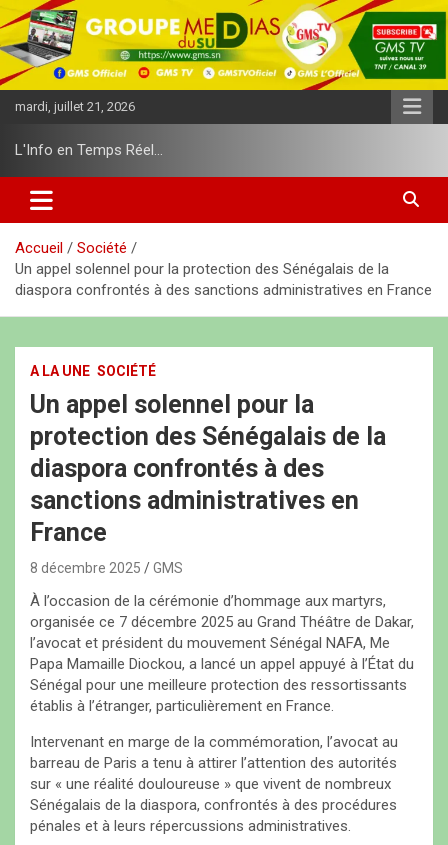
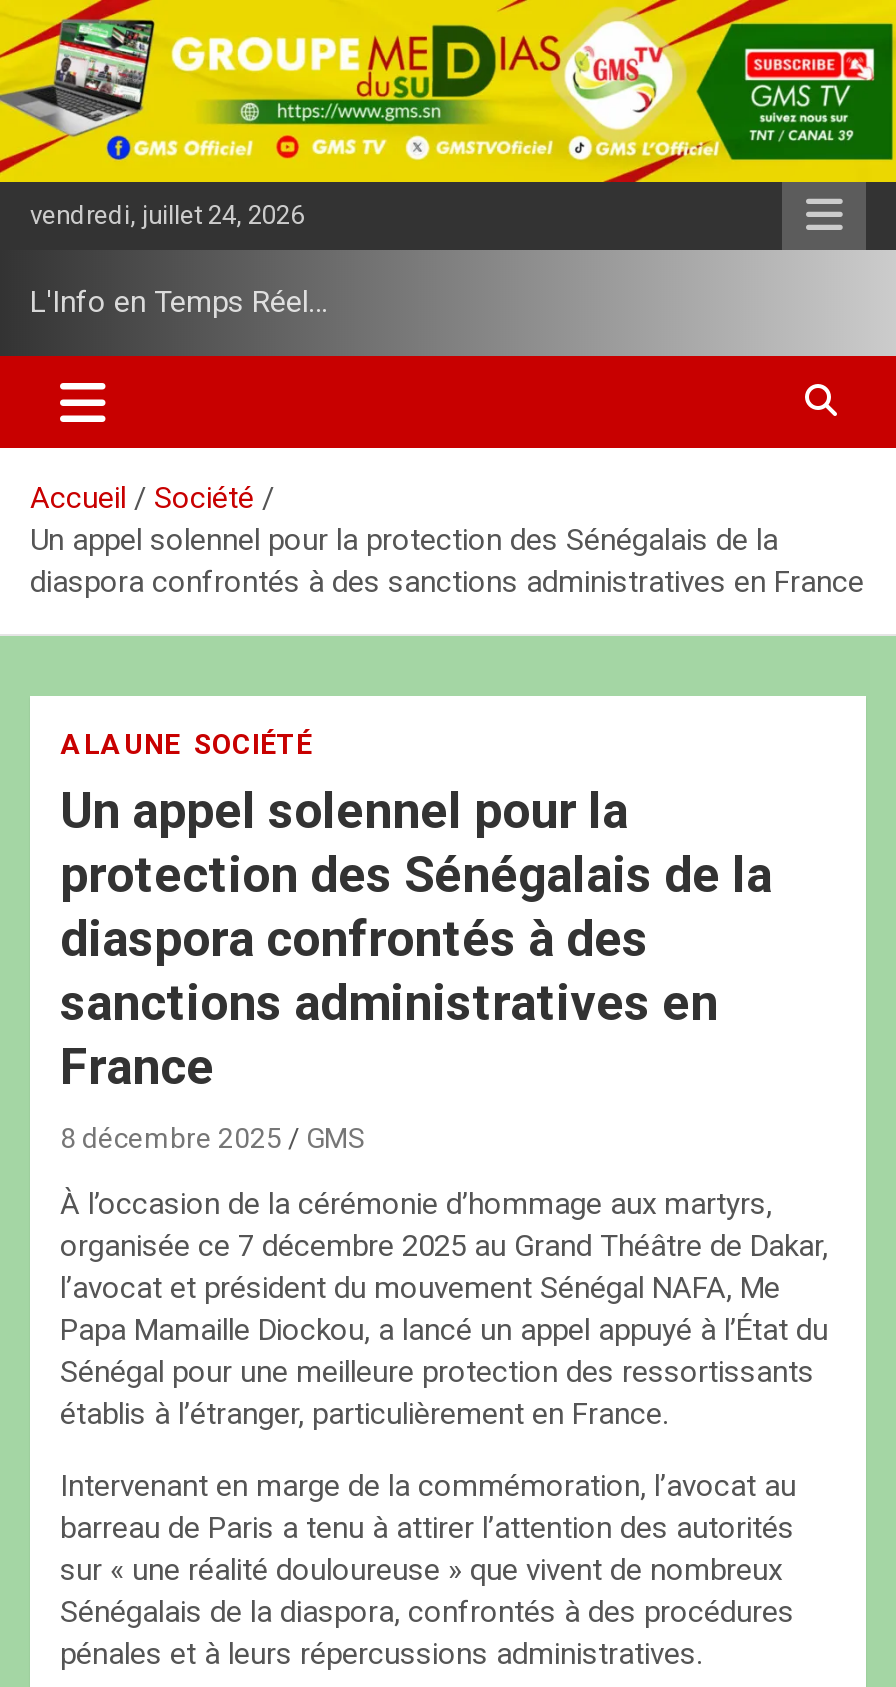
[15,99,135,114] mardi, juillet 21, 2026 -> [30,199,304,229] vendredi, juillet 24, 2026

